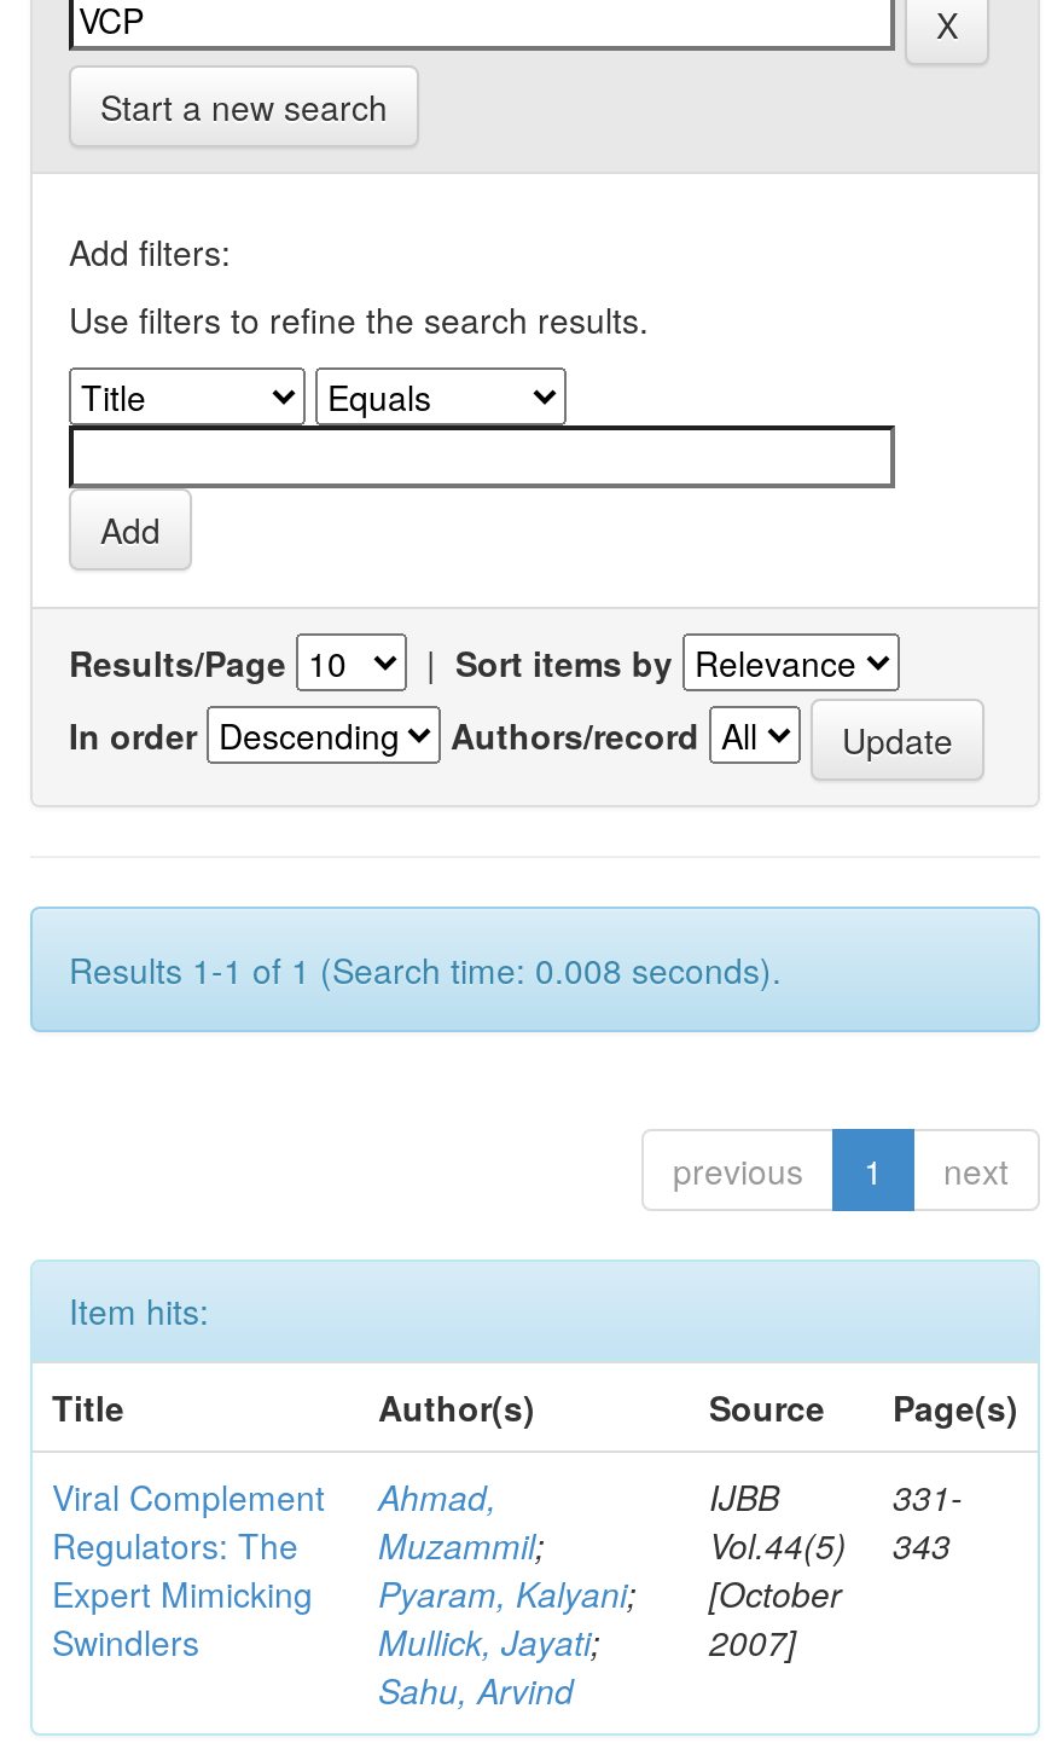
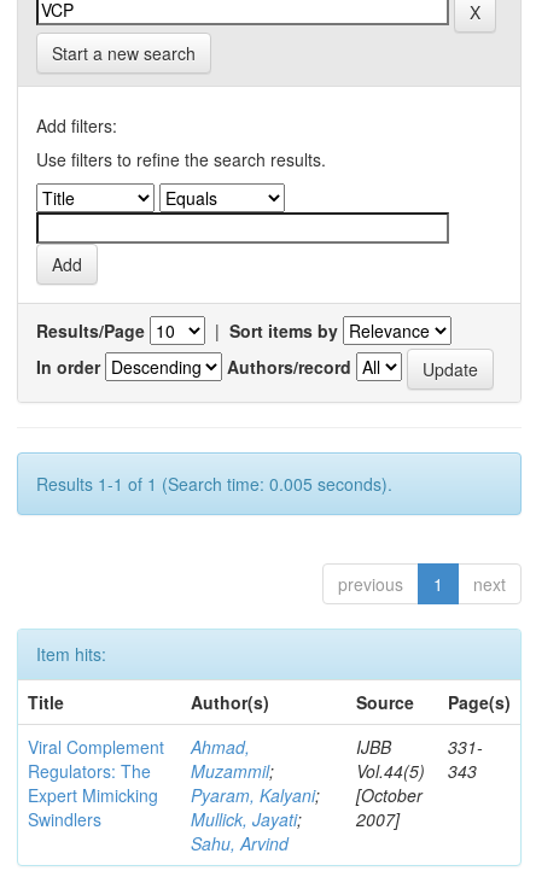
[69,945,782,994] Results 1-1 of 1 (Search time: 0.008 seconds). -> [36,472,392,496] Results 1-1 of 1 (Search time: 0.005 seconds).

